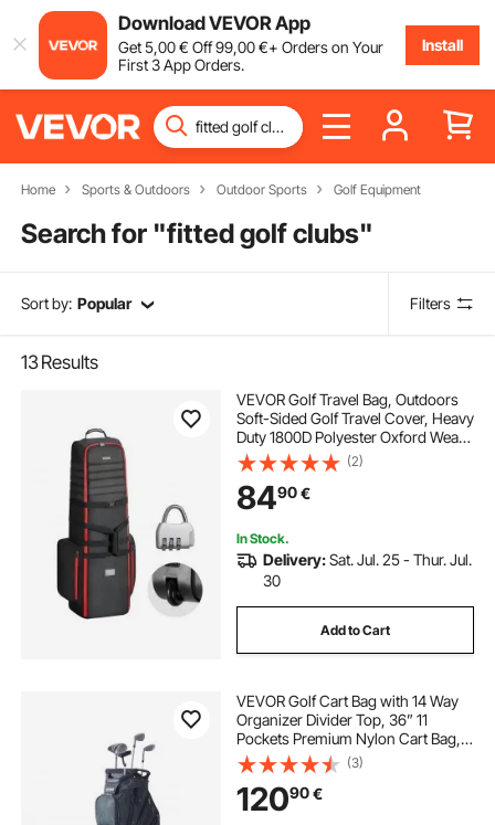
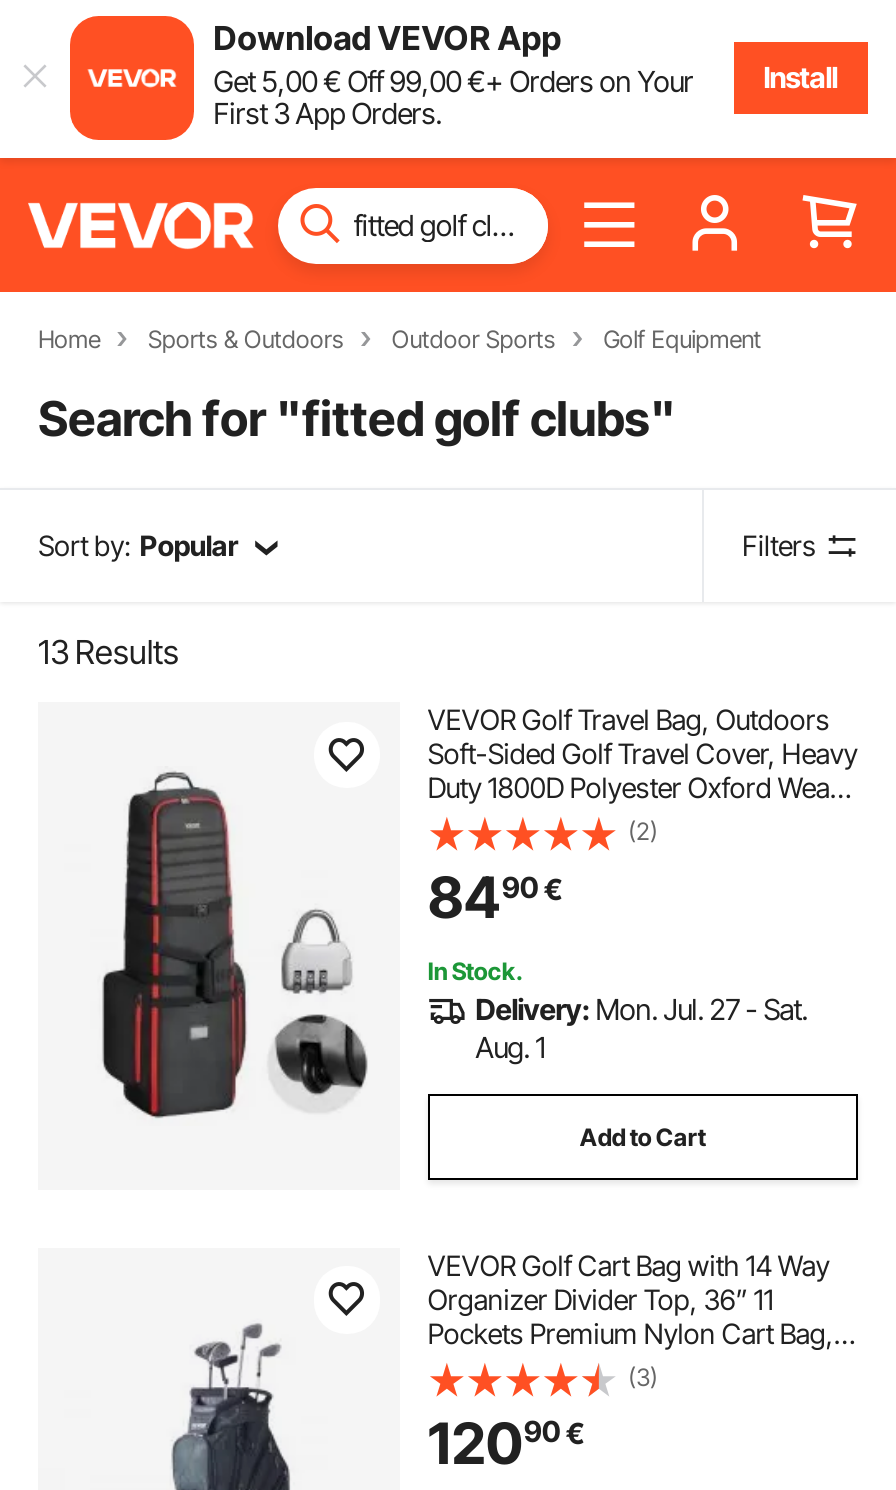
[263,550,471,590] Delivery: Sat. Jul. 25 - Thur. Jul. | 30 -> [475,992,807,1064] Delivery: Mon. Jul. 27 - Sat. | Aug. 1

